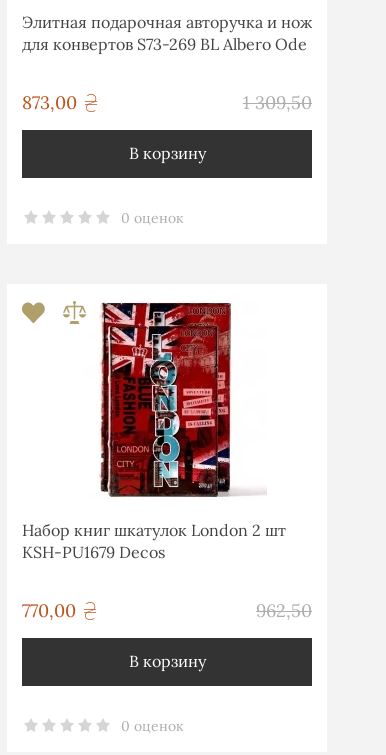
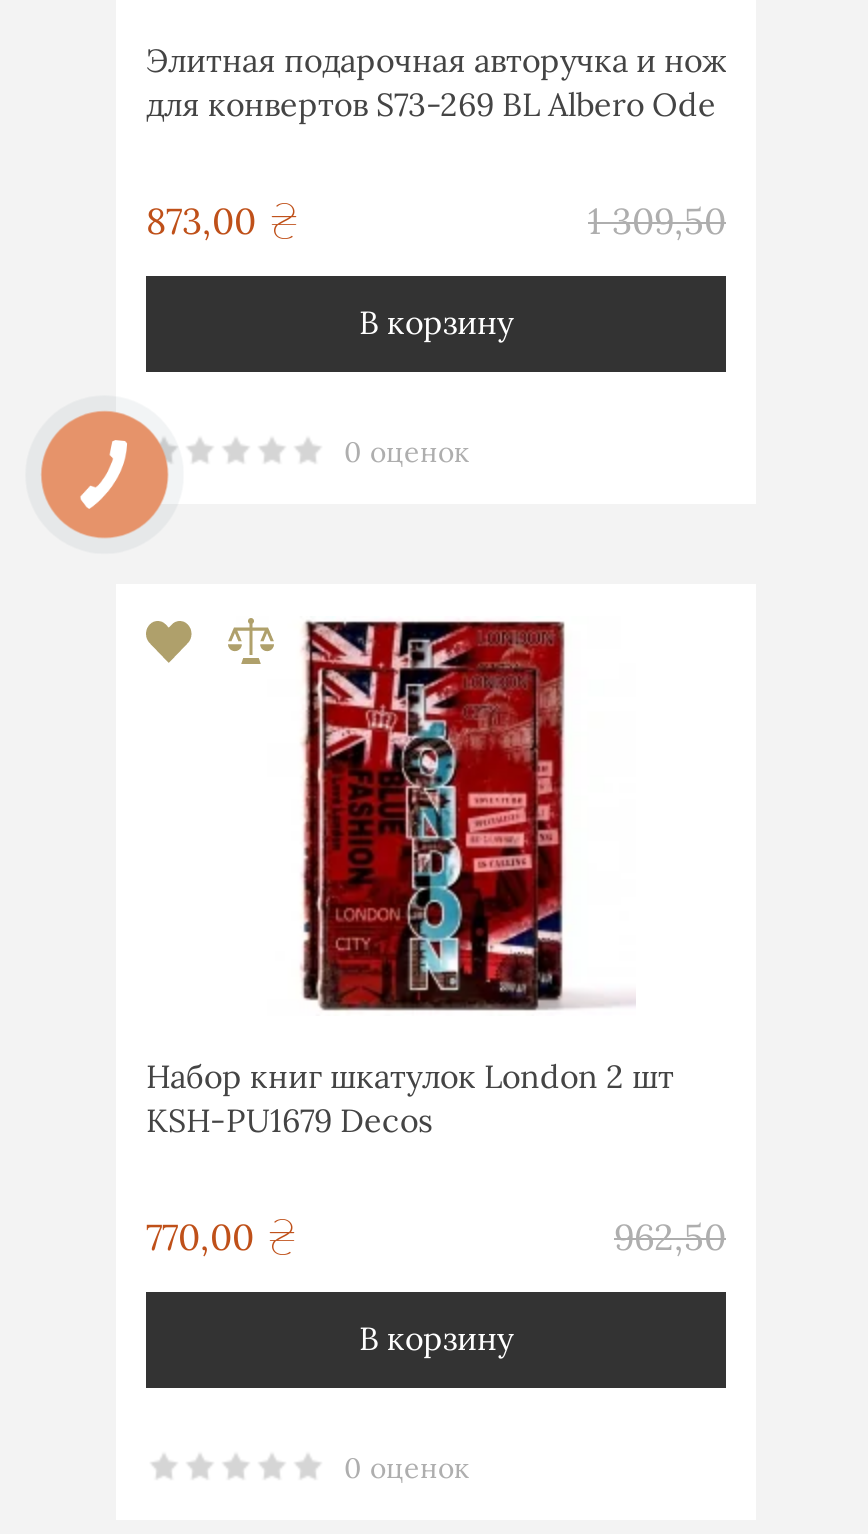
none -> [40,410,170,540] [image]

